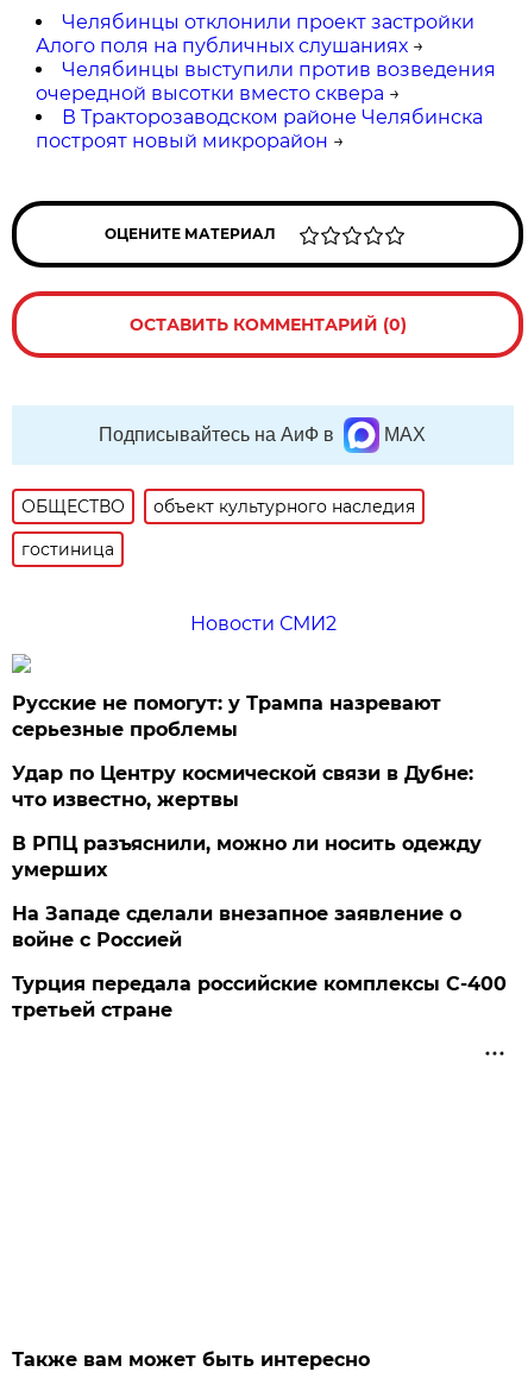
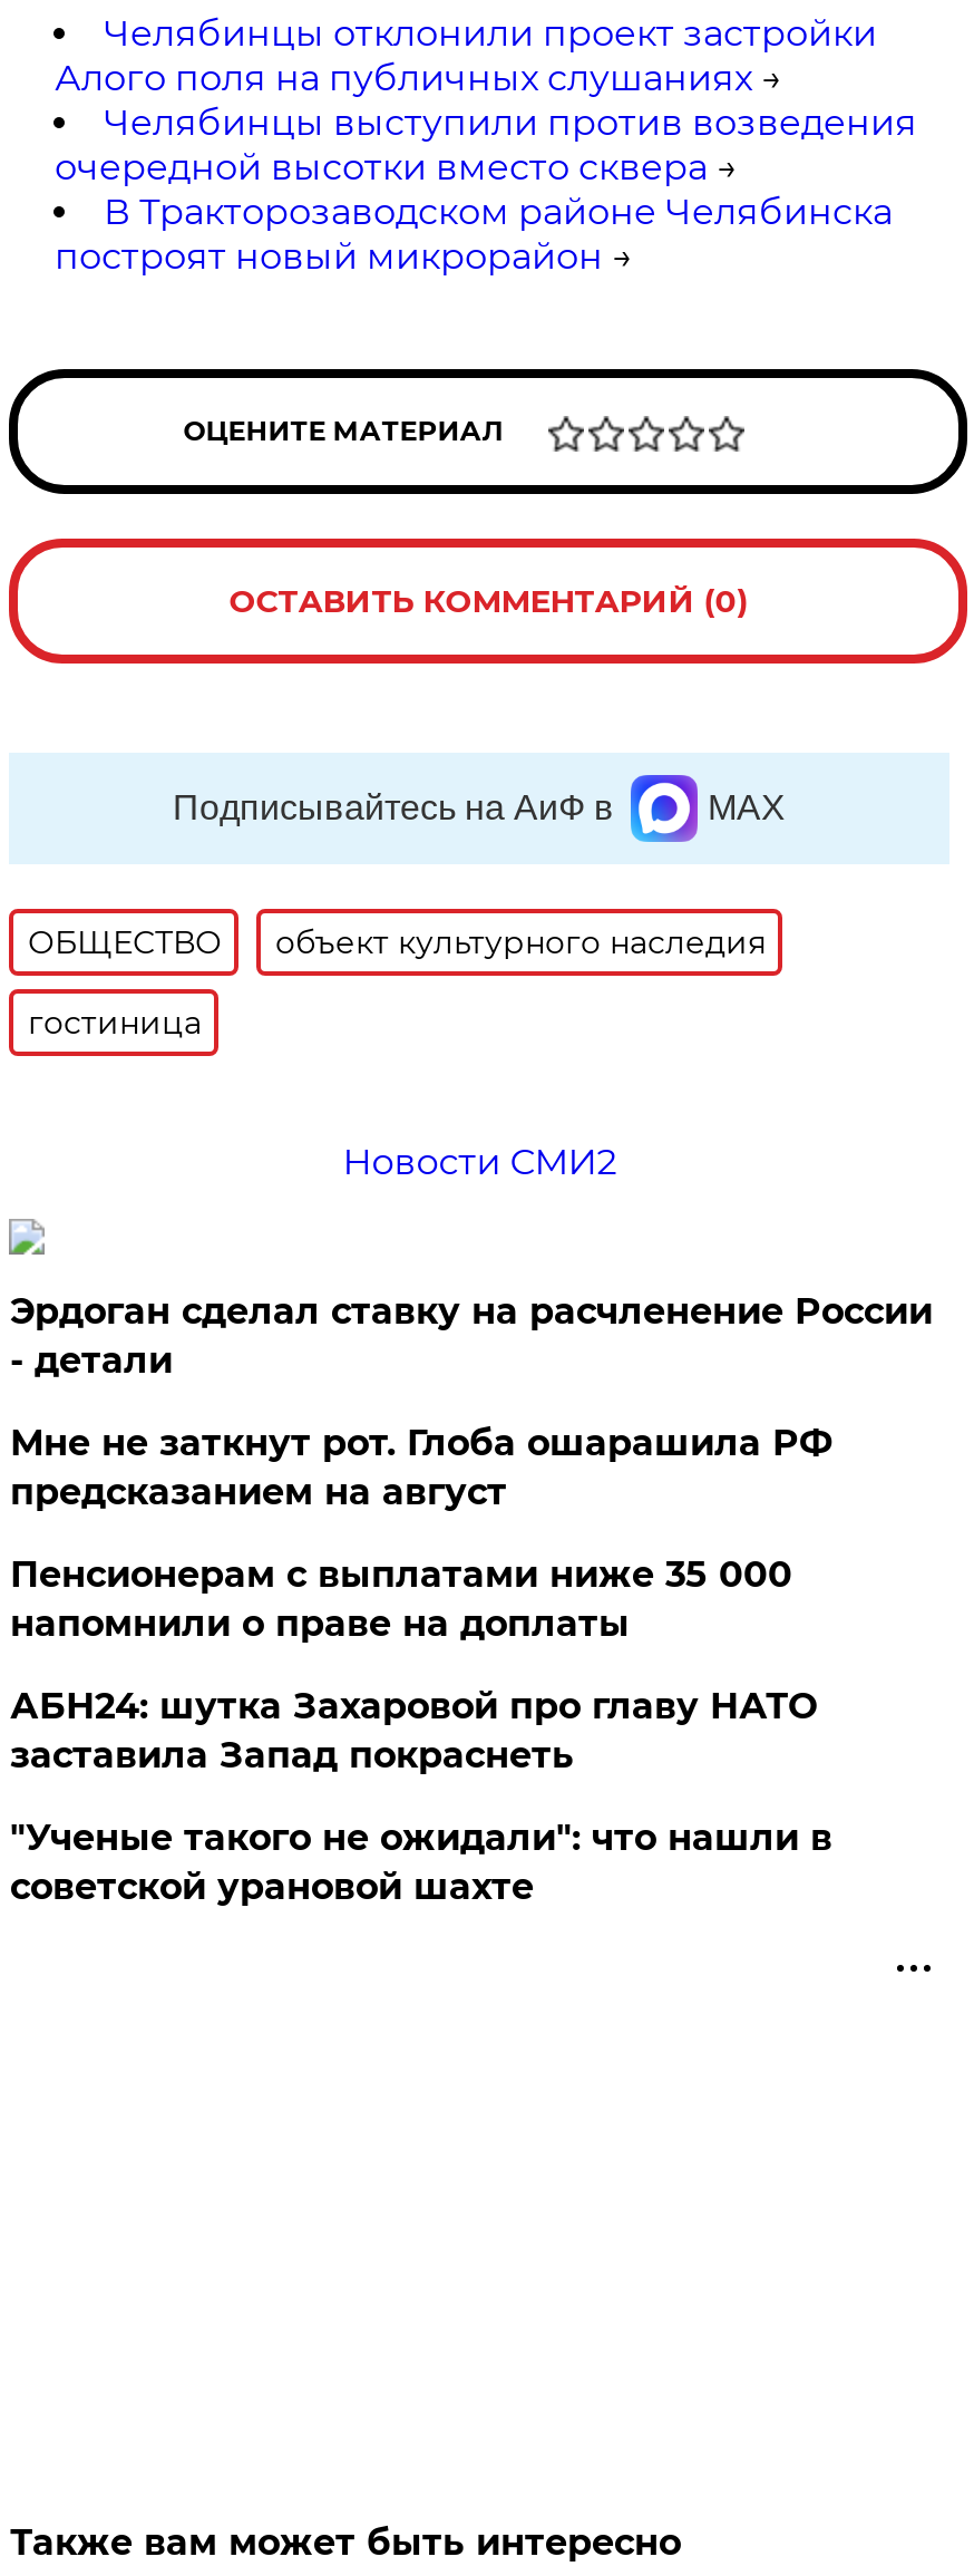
[12,692,442,741] Русские не помогут: у Трампа назревают | серьезные проблемы -> [10,1290,933,1382] Эрдоган сделал ставку на расчленение России | - детали
[12,762,474,811] Удар по Центру космической связи в Дубне: | что известно, жертвы -> [10,1422,832,1513] Мне не заткнут рот. Глоба ошарашила РФ | предсказанием на август
[12,832,482,881] В РПЦ разъяснили, можно ли носить одежду | умерших -> [10,1553,792,1645] Пенсионерам с выплатами ниже 35 000 | напомнили о праве на доплаты
[12,902,462,951] На Западе сделали внезапное заявление о | войне с Россией -> [10,1685,817,1776] АБН24: шутка Захаровой про главу НАТО | заставила Запад покраснеть
[12,973,507,1021] Турция передала российские комплексы С-400 | третьей стране -> [10,1817,832,1908] "Ученые такого не ожидали": что нашли в | советской урановой шахте

